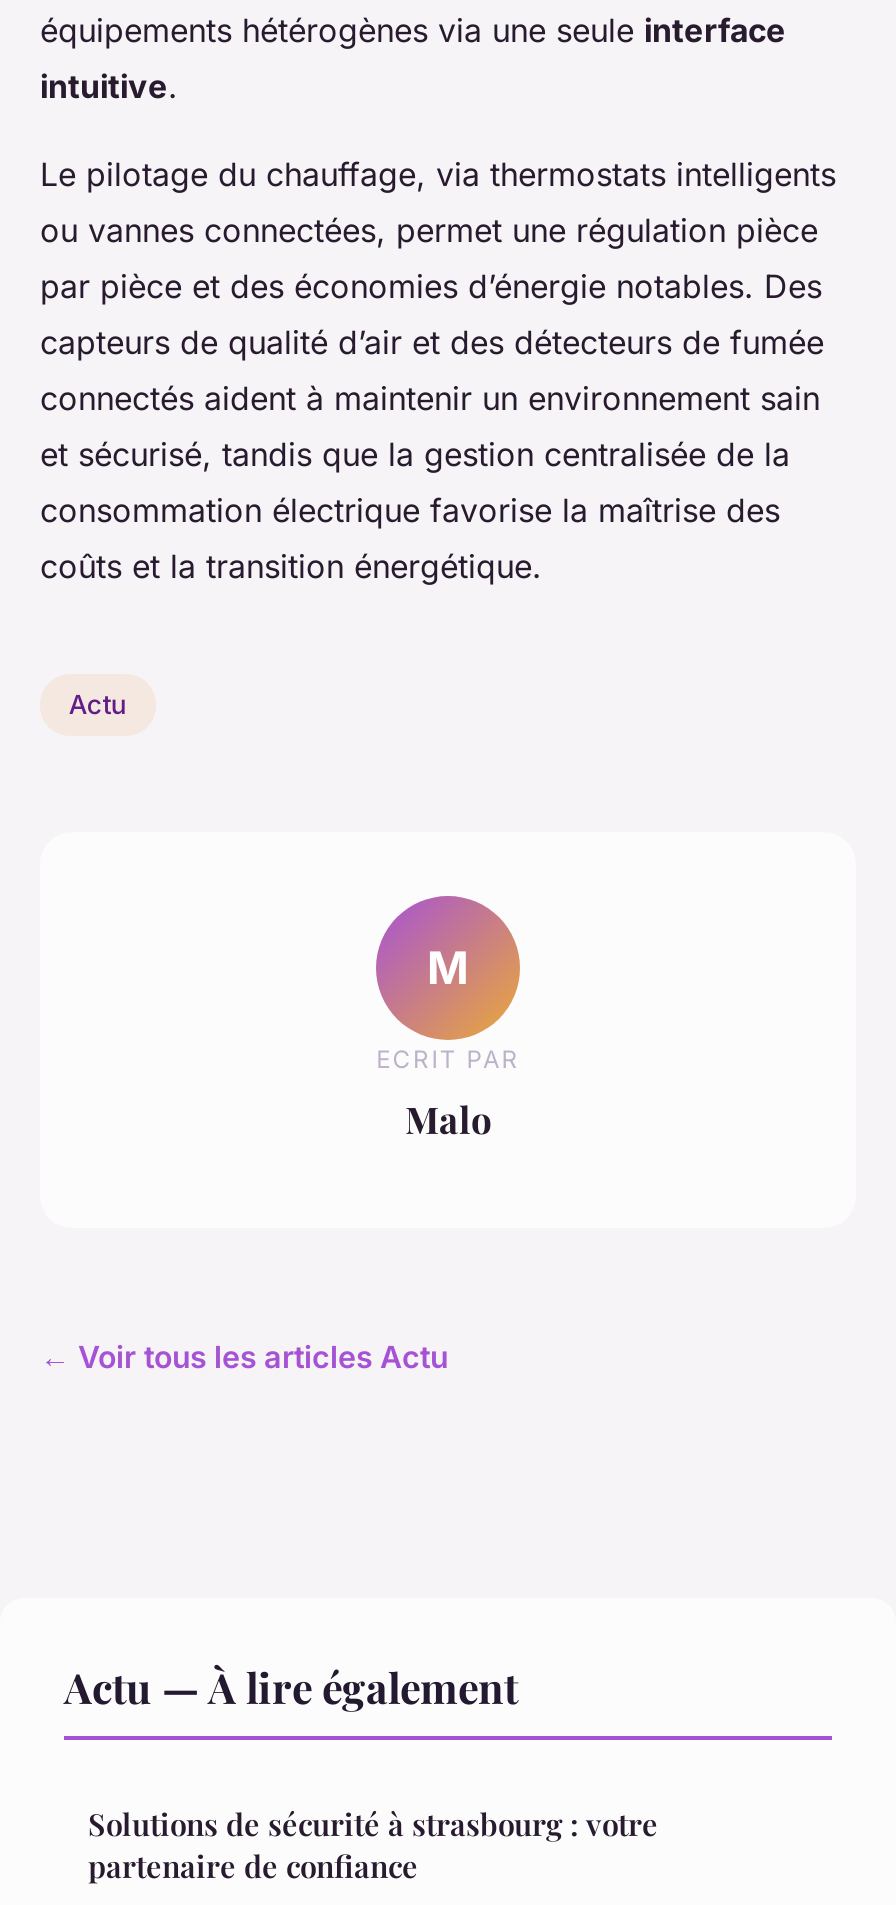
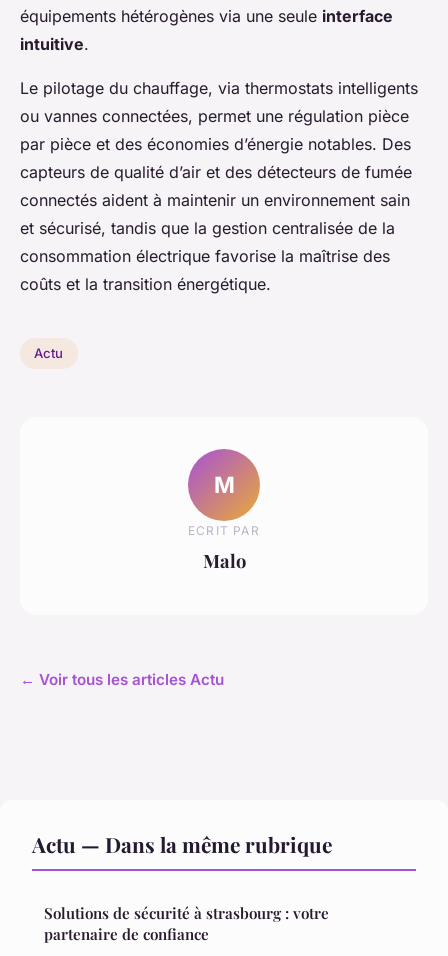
[64,1657,518,1713] Actu — À lire également -> [32,829,332,857] Actu — Dans la même rubrique

